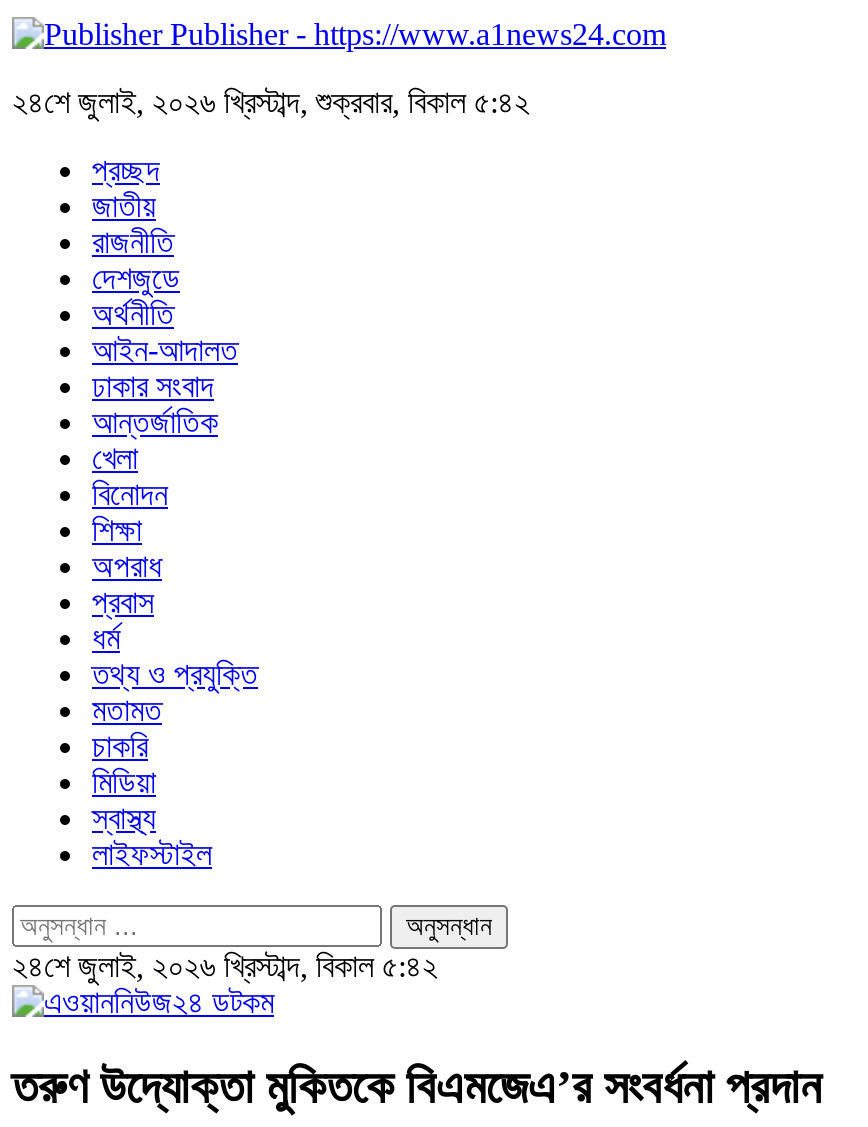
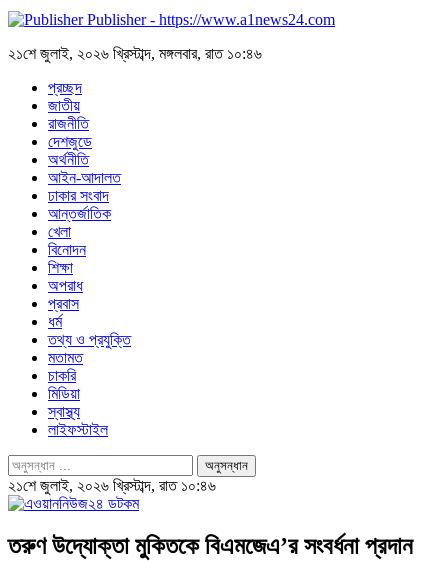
[12,85,530,119] ২৪শে জুলাই, ২০২৬ খ্রিস্টাব্দ, শুক্রবার, বিকাল ৫:৪২ -> [8,45,262,62] ২১শে জুলাই, ২০২৬ খ্রিস্টাব্দ, মঙ্গলবার, রাত ১০:৪৬
[12,949,438,983] ২৪শে জুলাই, ২০২৬ খ্রিস্টাব্দ, বিকাল ৫:৪২ -> [8,477,216,494] ২১শে জুলাই, ২০২৬ খ্রিস্টাব্দ, রাত ১০:৪৬

